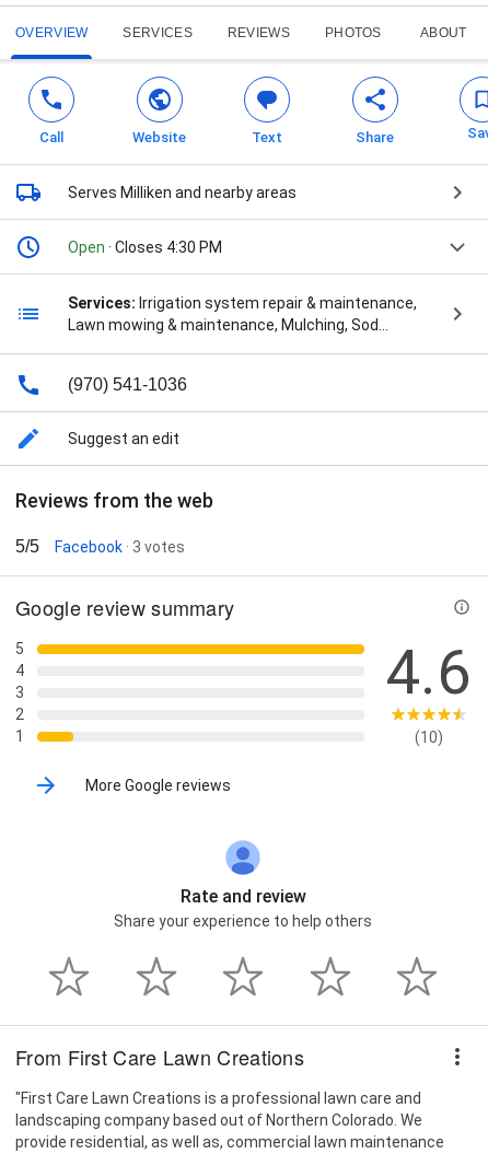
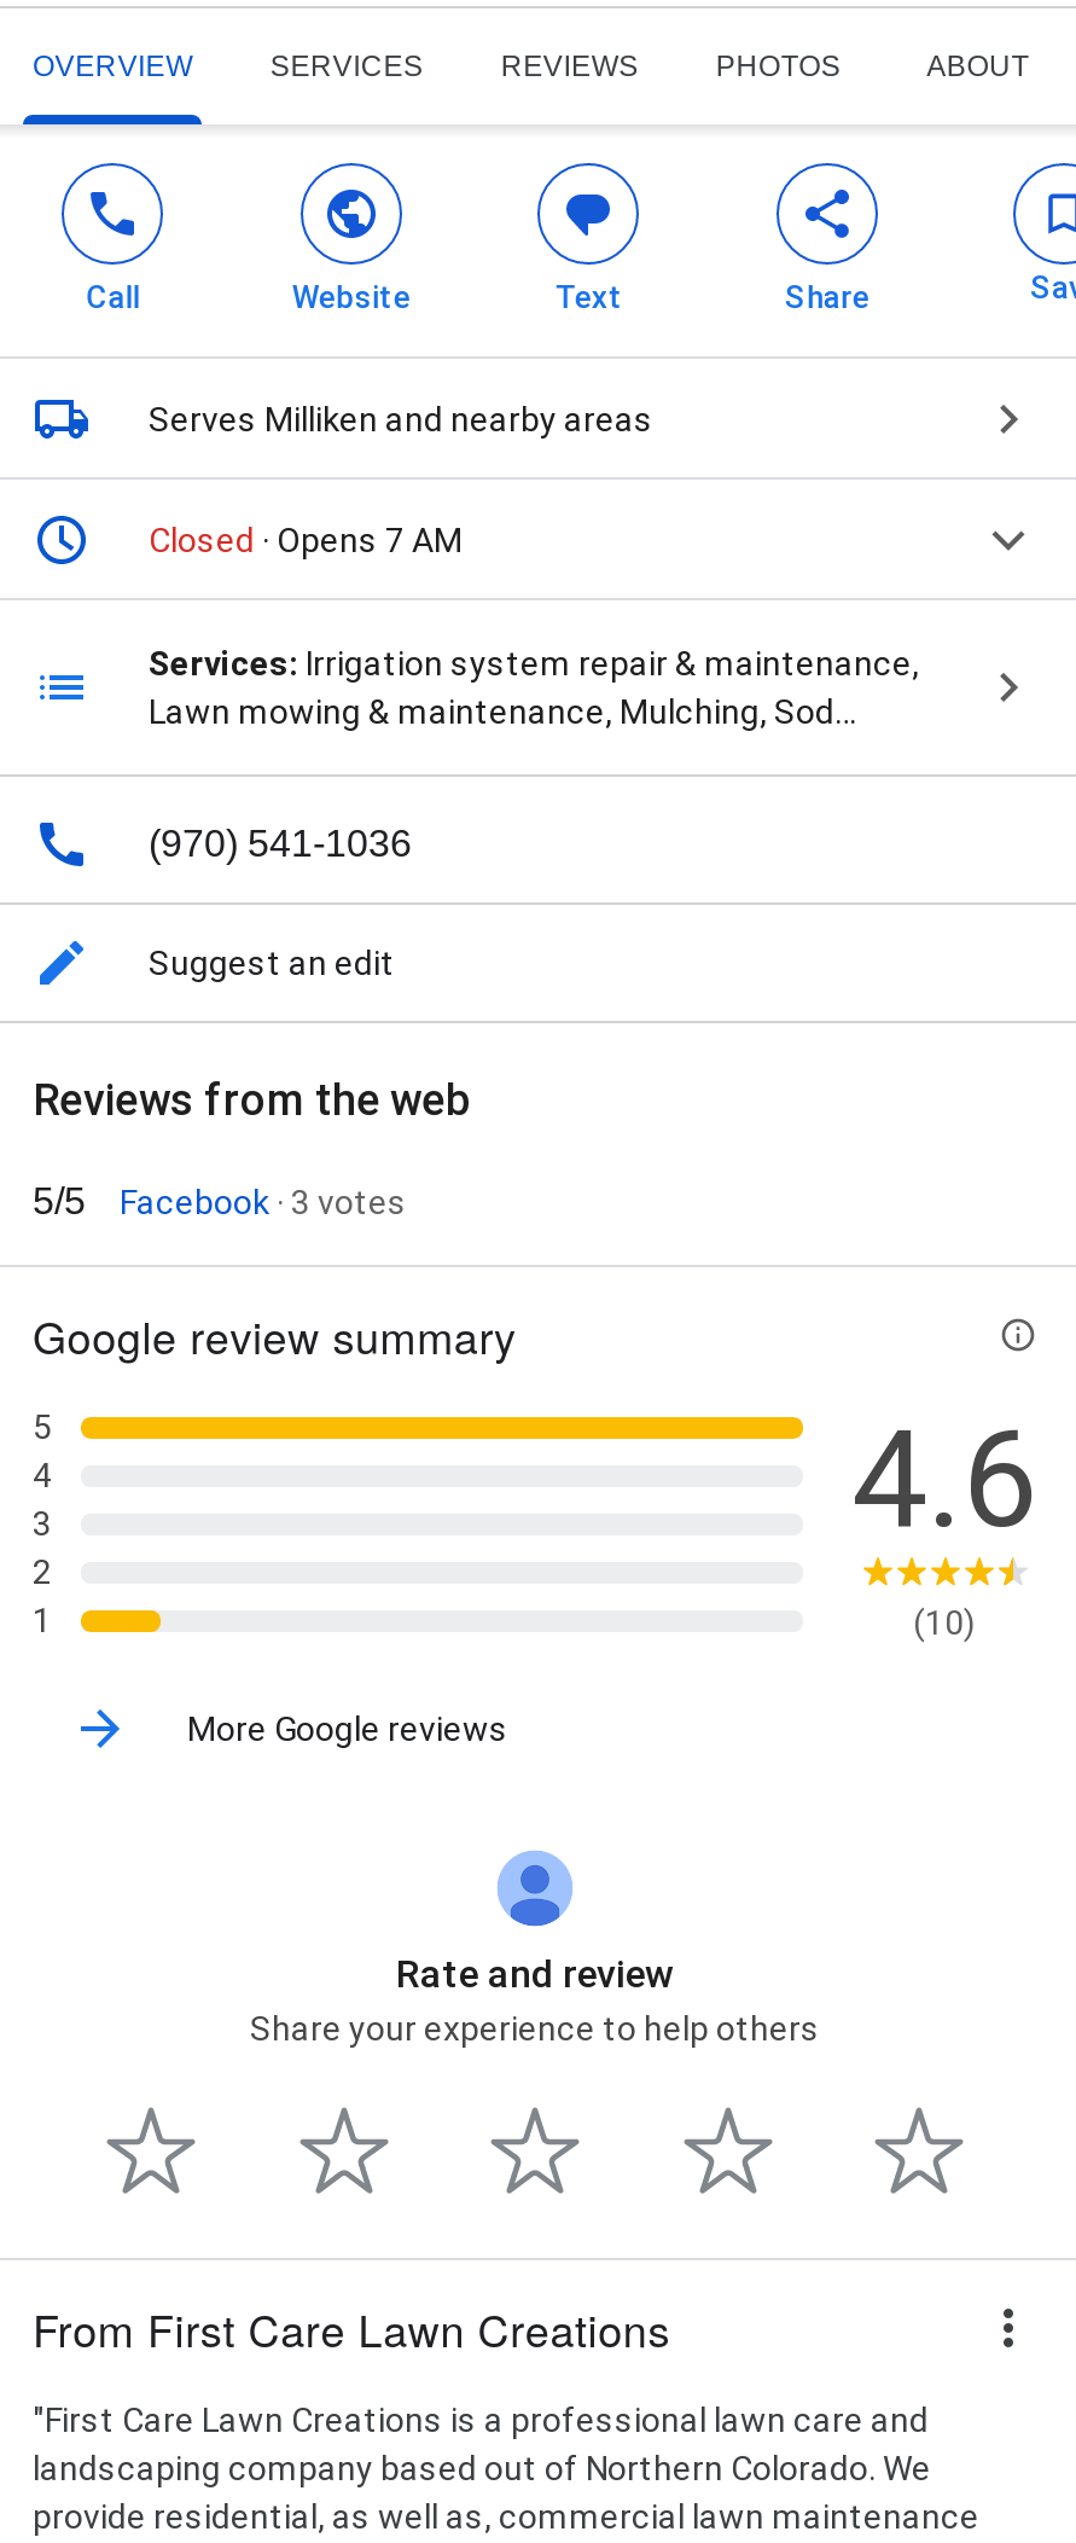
[68,239,222,256] Open · Closes 4:30 PM -> [149,521,463,560] Closed · Opens 7 AM

